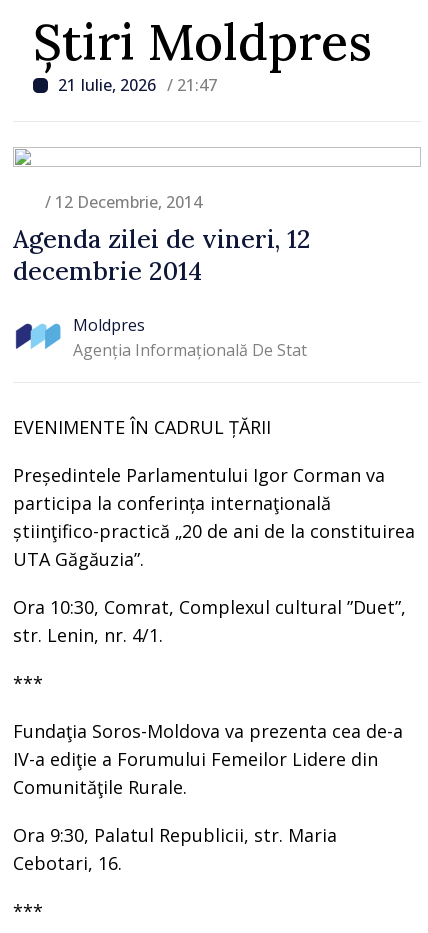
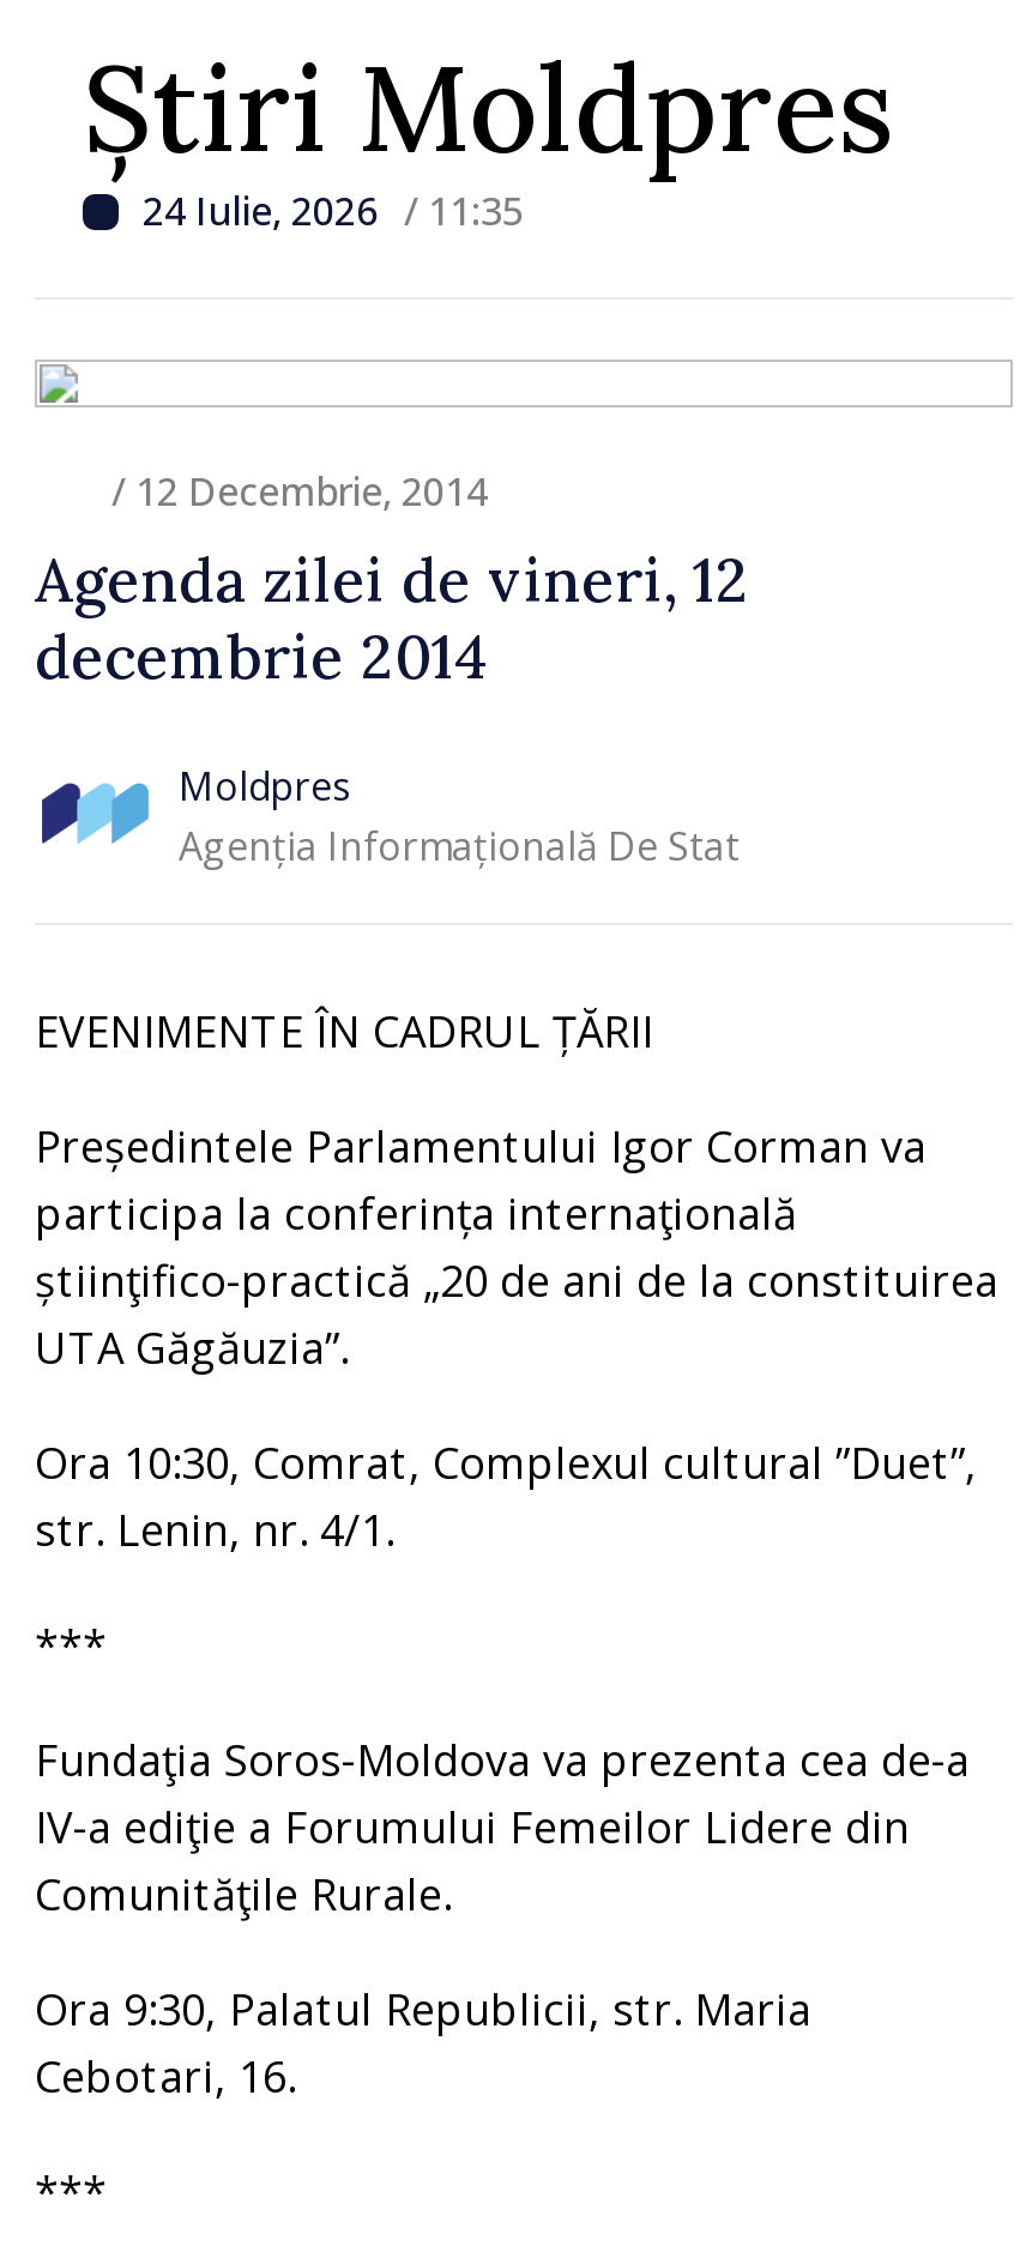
[58,74,217,96] 21 Iulie, 2026 / 21:47 -> [143,185,524,237] 24 Iulie, 2026 / 11:35

